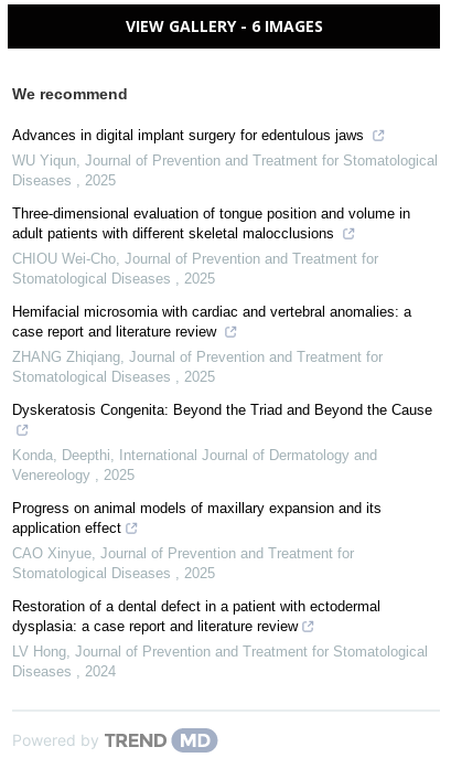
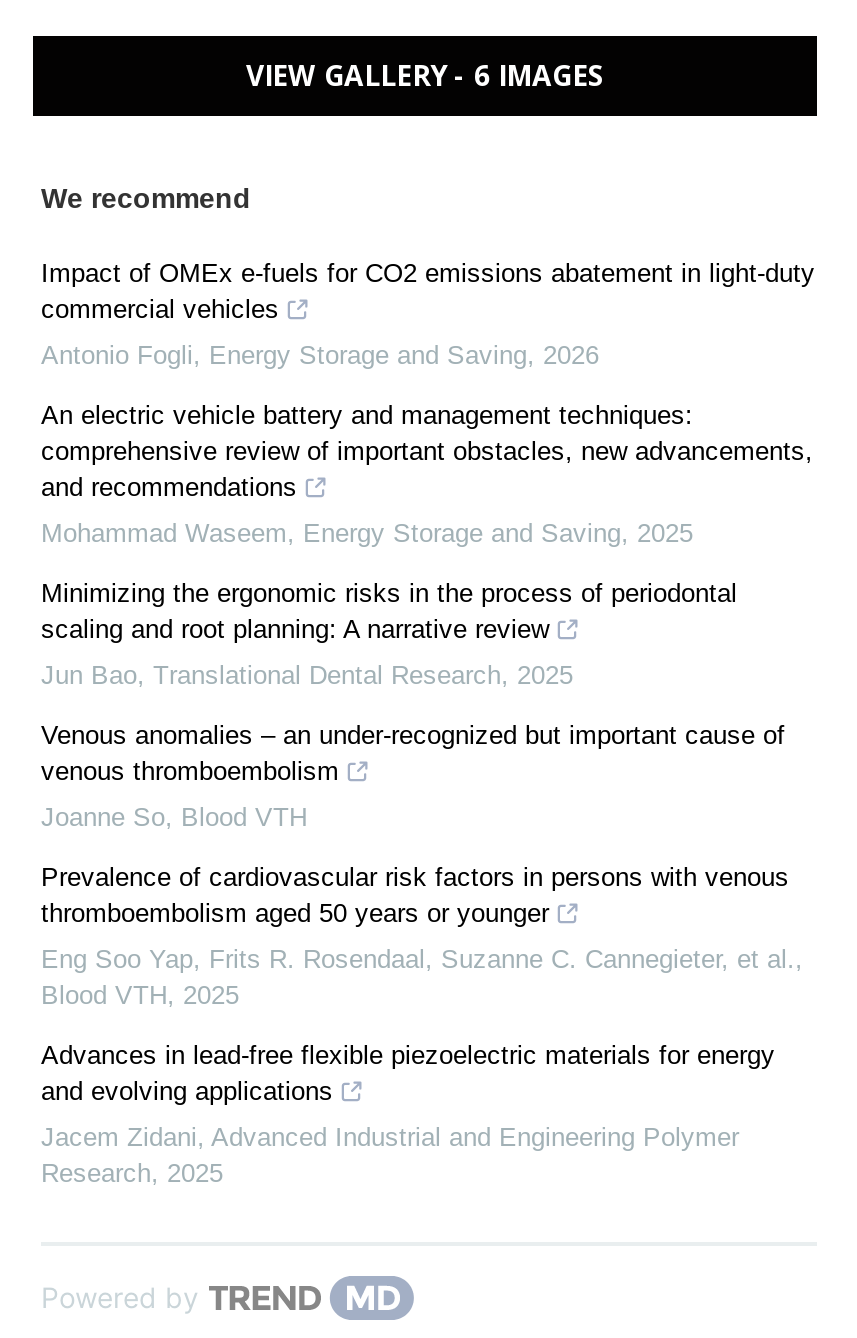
[12,127,368,144] Advances in digital implant surgery for edentulous jaws -> [41,258,815,324] Impact of OMEx e-fuels for CO2 emissions abatement in light-duty | commercial vehicles
[12,153,438,189] WU Yiqun, Journal of Prevention and Treatment for Stomatological | Diseases, 2025 -> [41,340,599,370] Antonio Fogli, Energy Storage and Saving, 2026
[12,206,410,242] Three-dimensional evaluation of tongue position and volume in | adult patients with different skeletal malocclusions -> [41,400,813,502] An electric vehicle battery and management techniques: | comprehensive review of important obstacles, new advancements, | and recommendations
[12,251,378,287] CHIOU Wei-Cho, Journal of Prevention and Treatment for | Stomatological Diseases, 2025 -> [41,518,693,548] Mohammad Waseem, Energy Storage and Saving, 2025
[12,304,411,340] Hemifacial microsomia with cardiac and vertebral anomalies: a | case report and literature review -> [41,578,737,644] Minimizing the ergonomic risks in the process of periodontal | scaling and root planning: A narrative review
[12,349,383,385] ZHANG Zhiqiang, Journal of Prevention and Treatment for | Stomatological Diseases, 2025 -> [41,660,573,690] Jun Bao, Translational Dental Research, 2025
[12,402,432,419] Dyskeratosis Congenita: Beyond the Triad and Beyond the Cause -> [41,720,785,786] Venous anomalies – an under-recognized but important cause of | venous thromboembolism
[12,447,377,484] Konda, Deepthi, International Journal of Dermatology and | Venereology, 2025 -> [41,802,307,832] Joanne So, Blood VTH
[12,500,382,537] Progress on animal models of maxillary expansion and its | application effect -> [41,862,789,928] Prevalence of cardiovascular risk factors in persons with venous | thromboembolism aged 50 years or younger
[12,545,354,582] CAO Xinyue, Journal of Prevention and Treatment for | Stomatological Diseases, 2025 -> [41,944,803,1010] Eng Soo Yap, Frits R. Rosendaal, Suzanne C. Cannegieter, et al., | Blood VTH, 2025
[12,598,380,635] Restoration of a dental defect in a patient with ectodermal | dysplasia: a case report and literature review -> [41,1040,775,1106] Advances in lead-free flexible piezoelectric materials for energy | and evolving applications
[12,644,428,680] LV Hong, Journal of Prevention and Treatment for Stomatological | Diseases, 2024 -> [41,1122,739,1188] Jacem Zidani, Advanced Industrial and Engineering Polymer | Research, 2025

